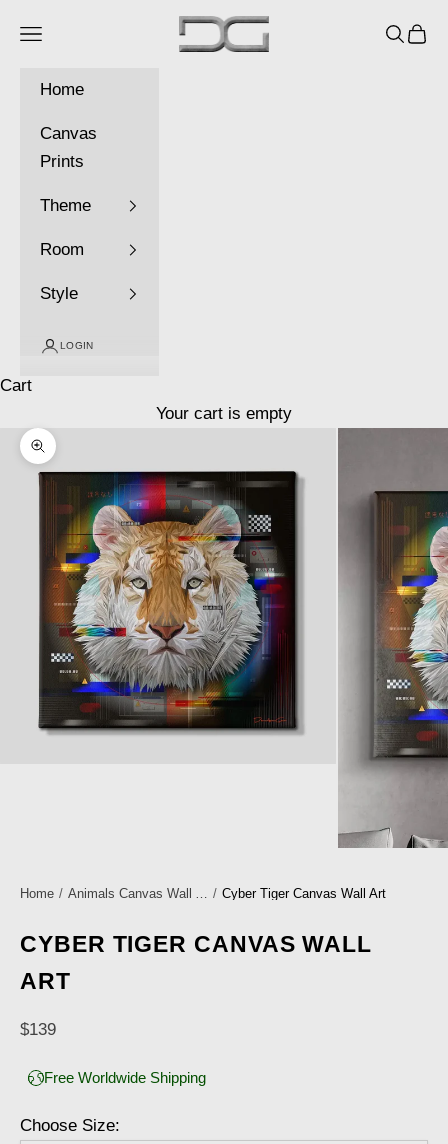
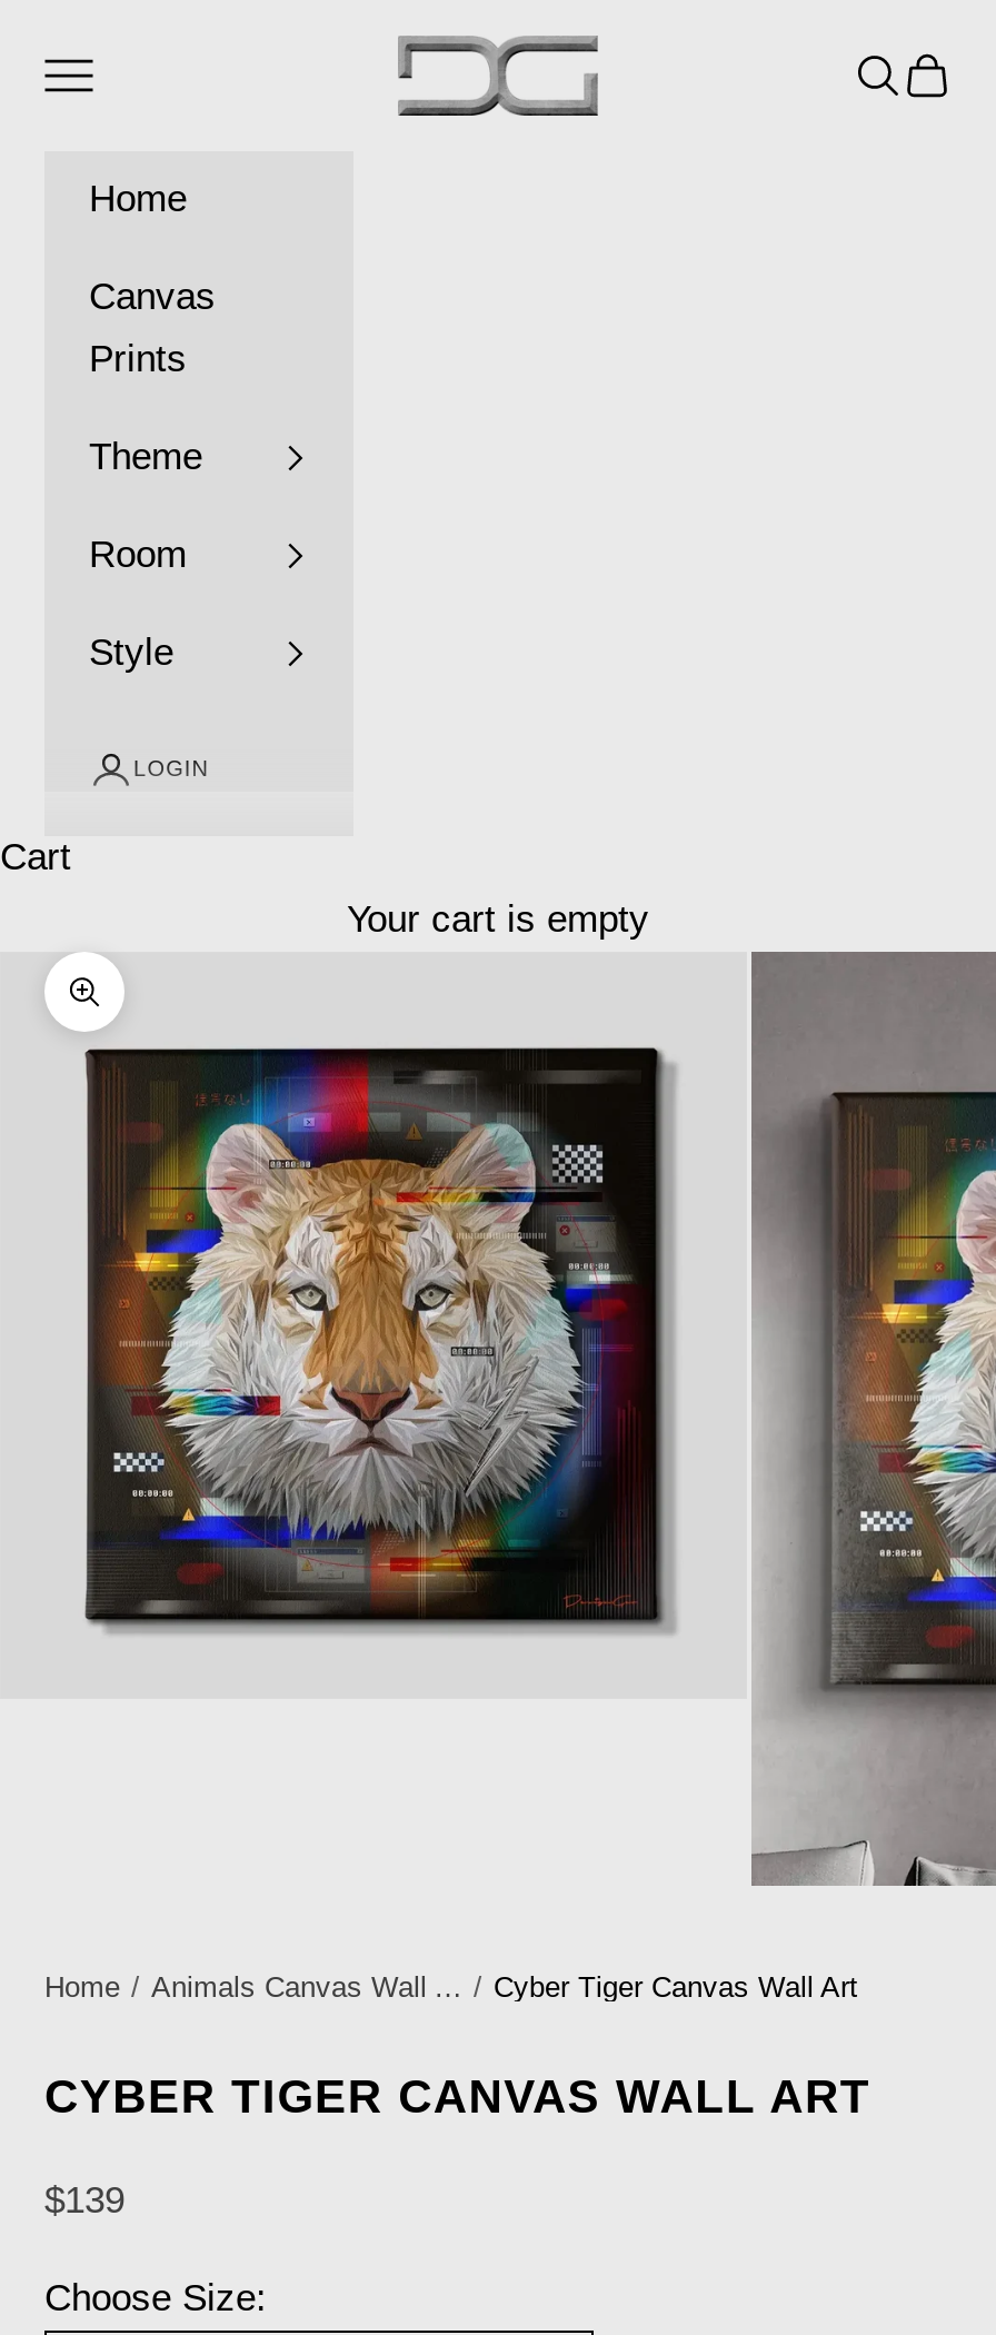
[44,1069,206,1086] Free Worldwide Shipping -> none

